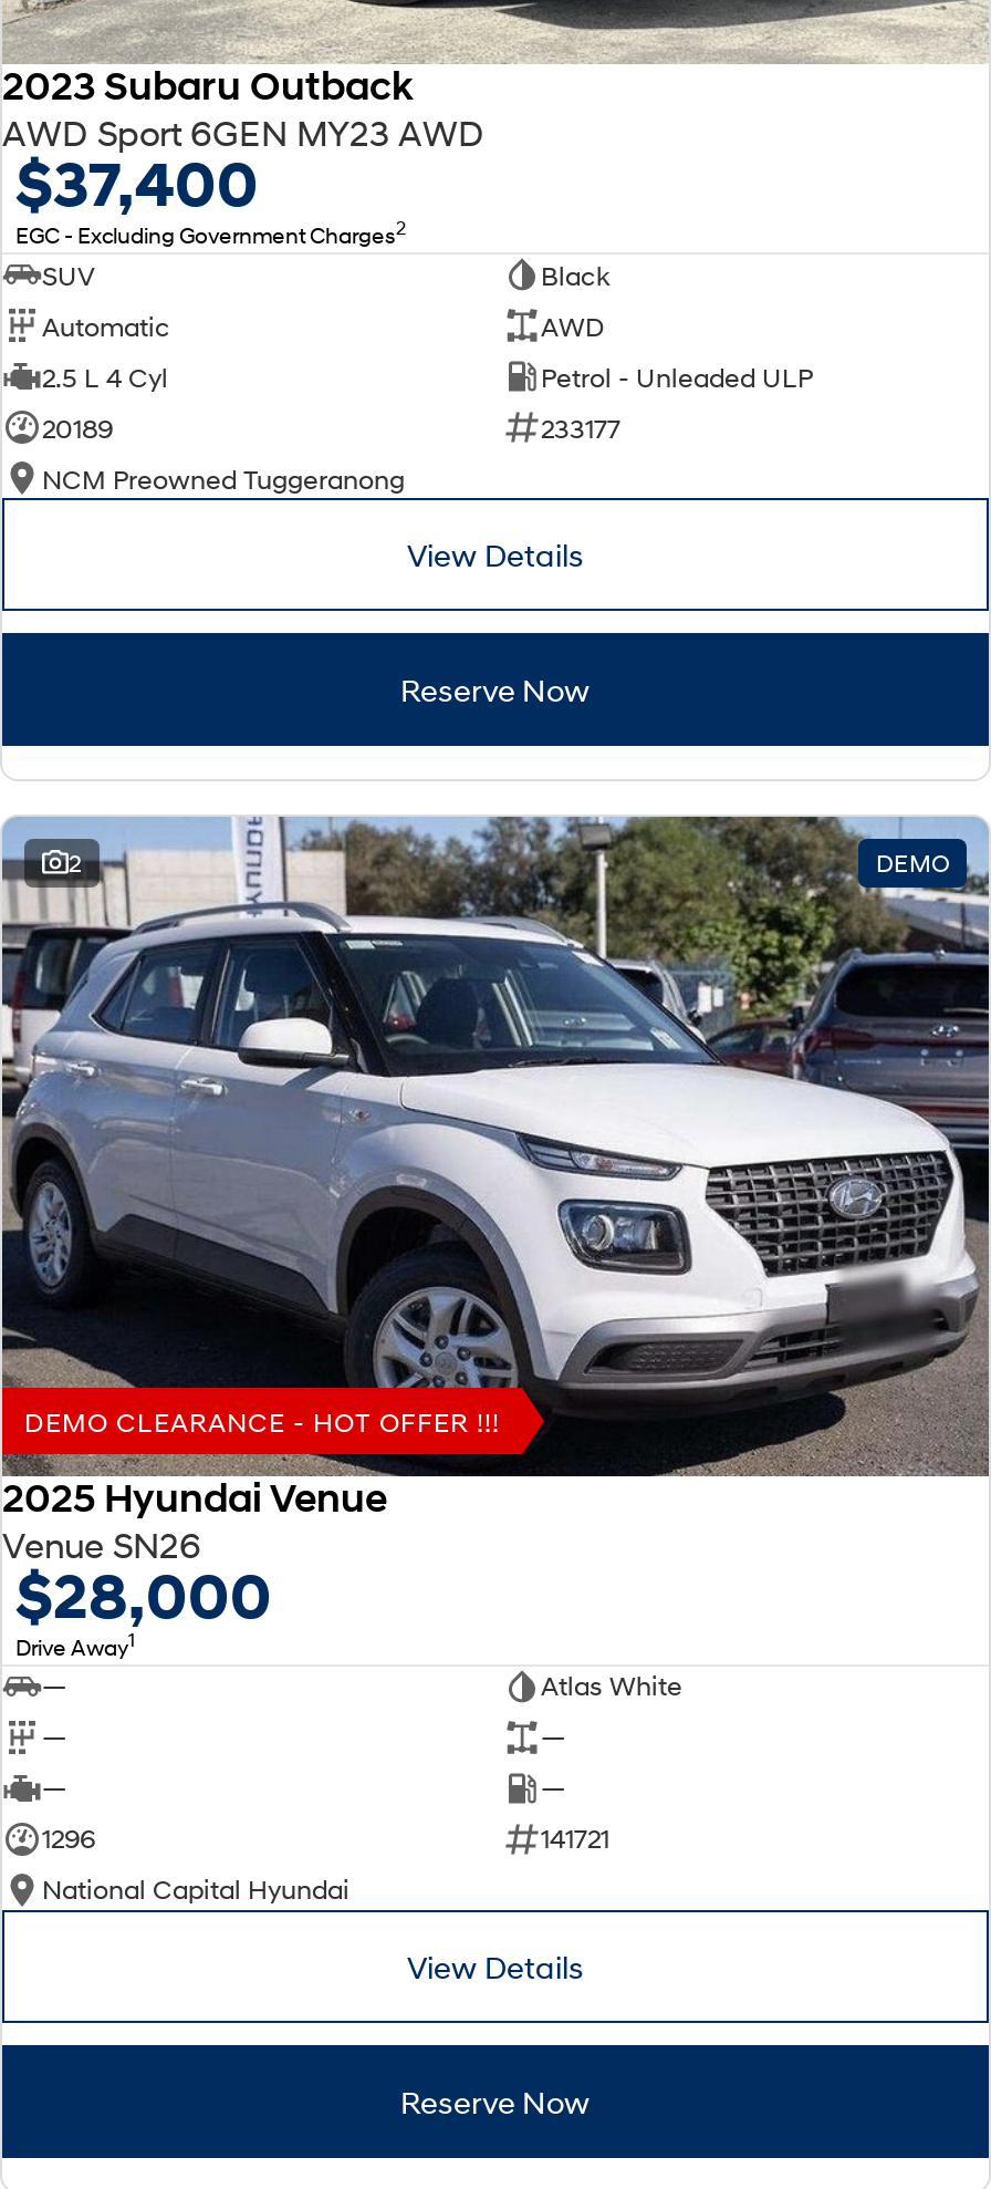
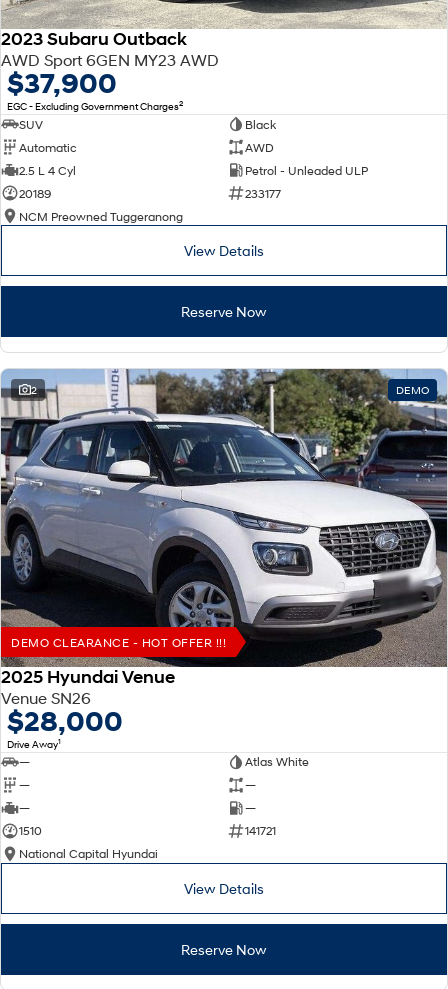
[15,148,259,221] $37,400 -> [7,67,117,100] $37,900
[42,1822,95,1855] 1296 -> [19,823,42,838] 1510

